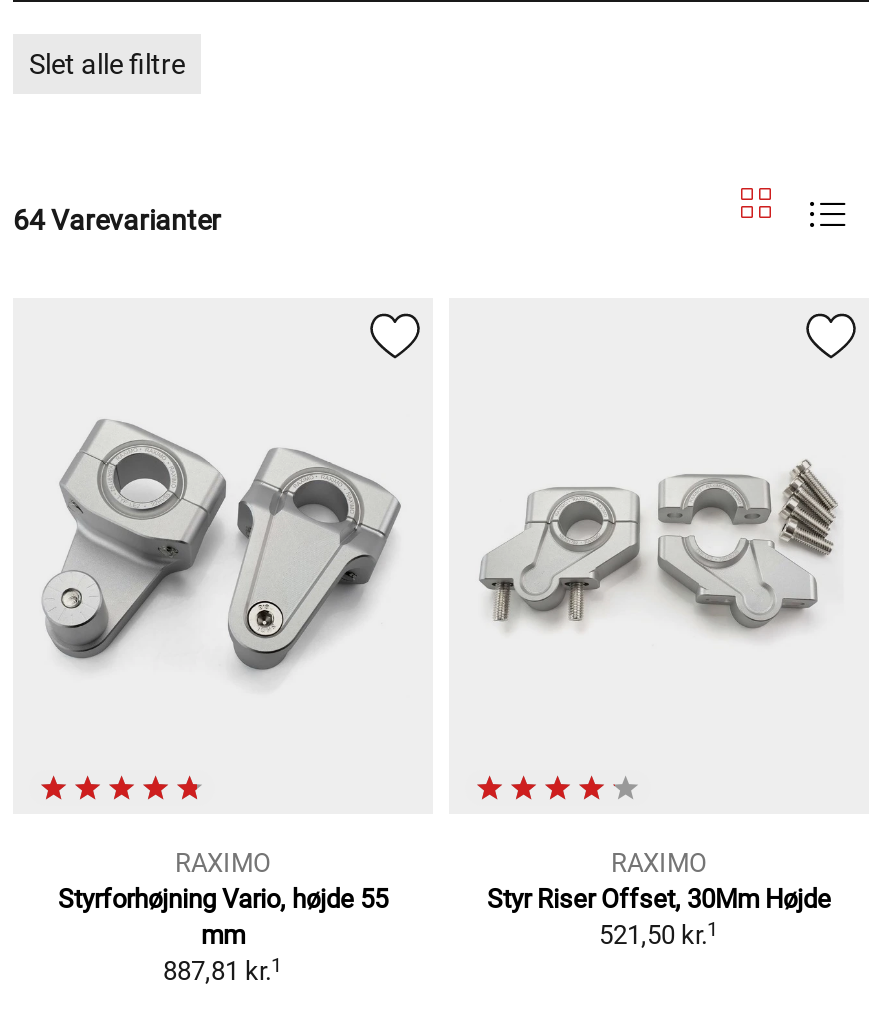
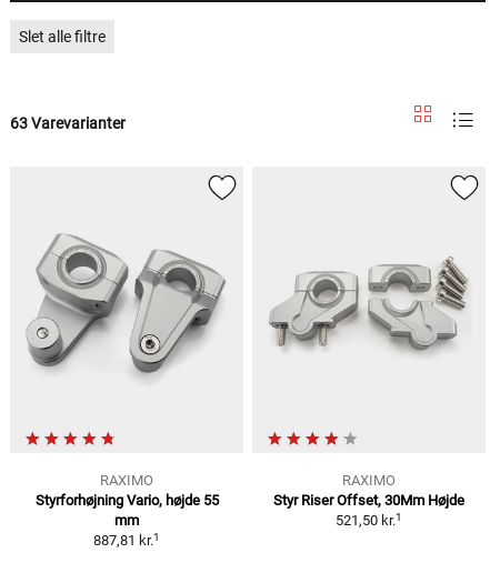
[13,204,221,236] 64 Varevarianter -> [10,114,126,132] 63 Varevarianter

